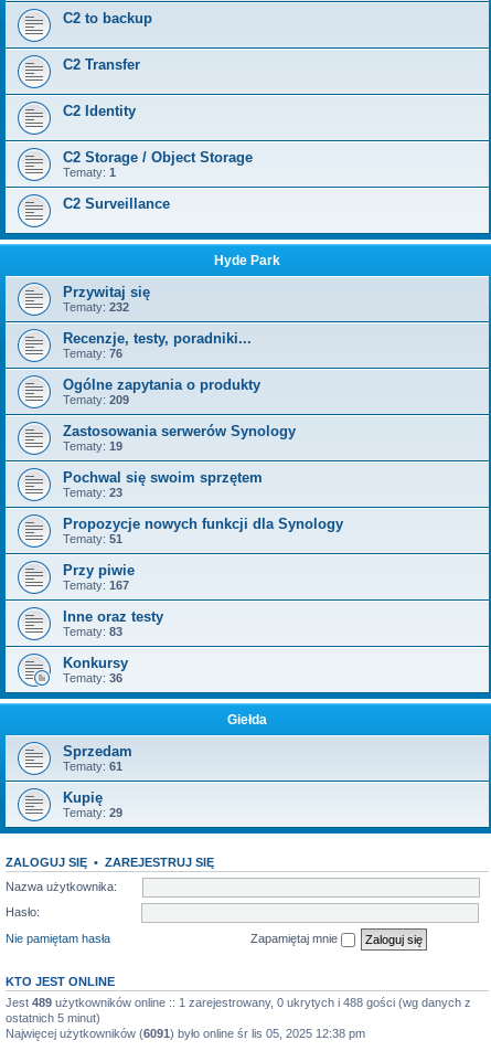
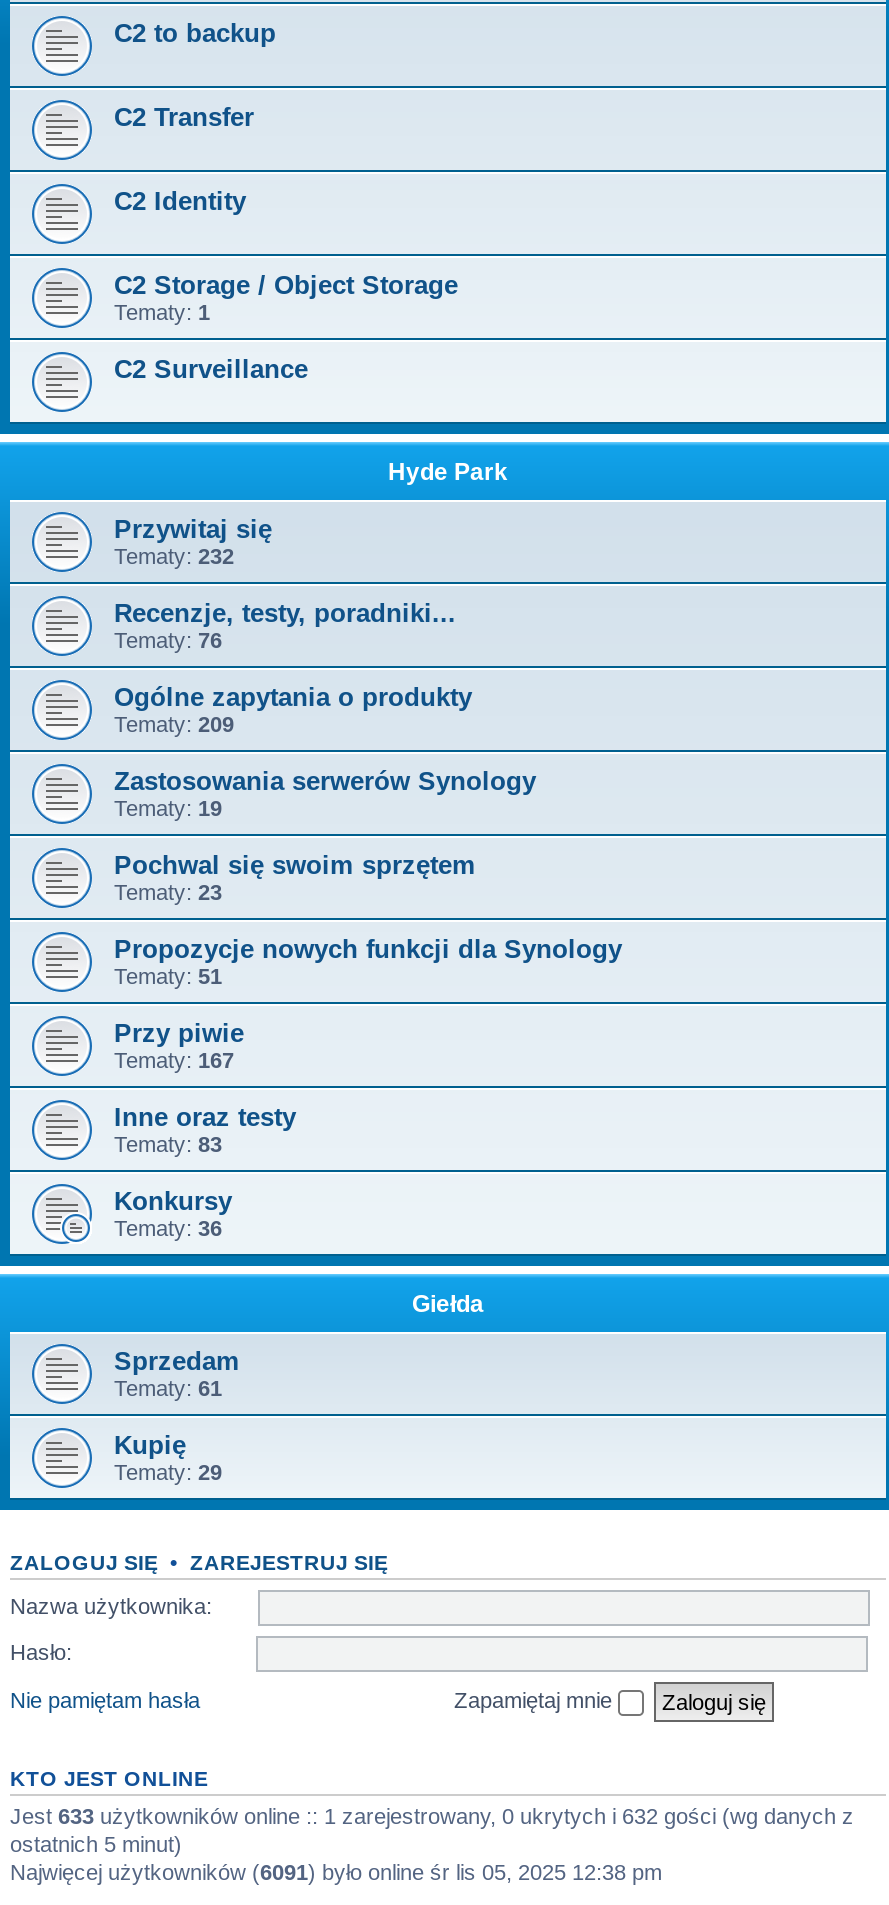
[6,995,471,1008] Jest 489 użytkowników online :: 1 zarejestrowany, 0 ukrytych i 488 gości (wg danych z -> [10,1803,854,1827] Jest 633 użytkowników online :: 1 zarejestrowany, 0 ukrytych i 632 gości (wg danych z

